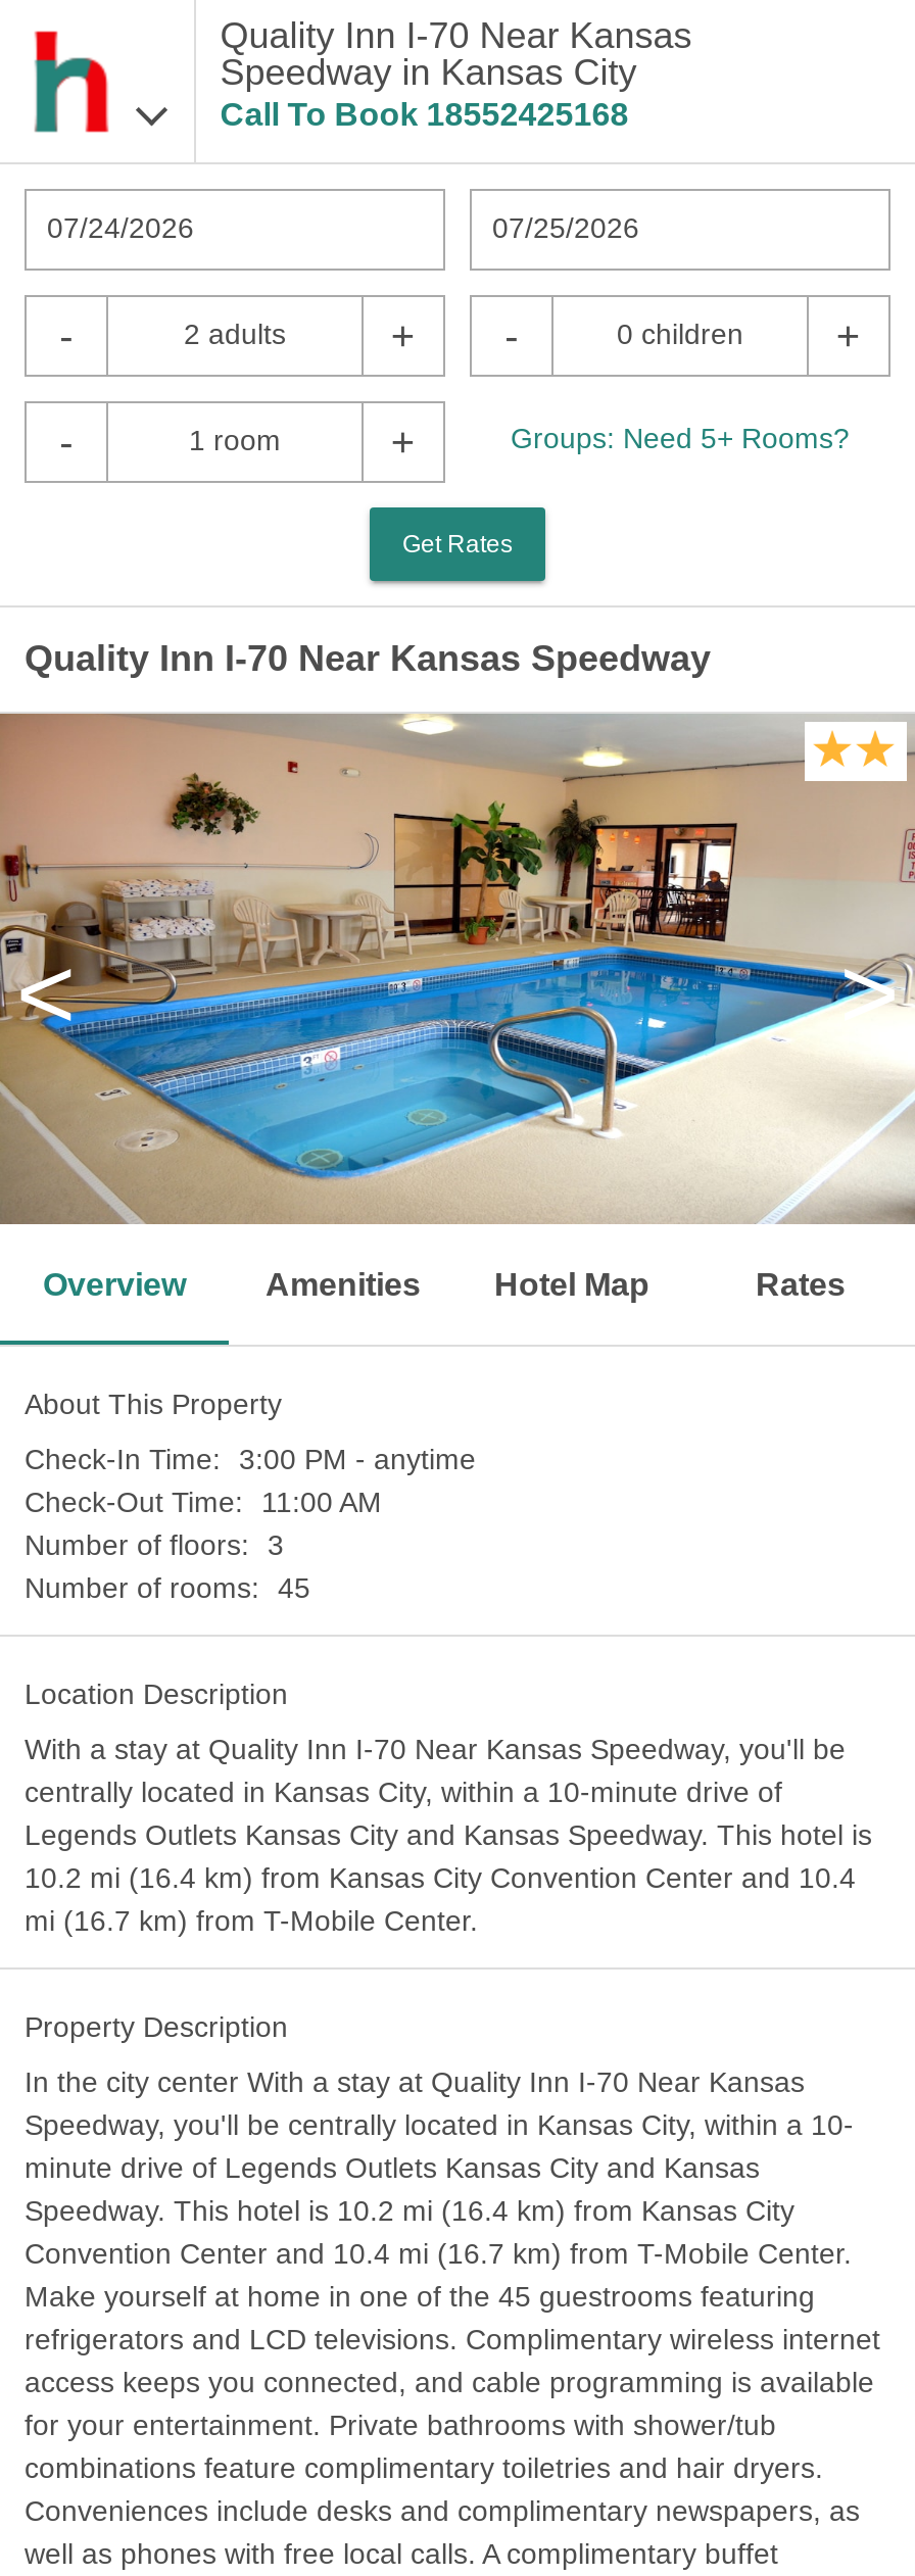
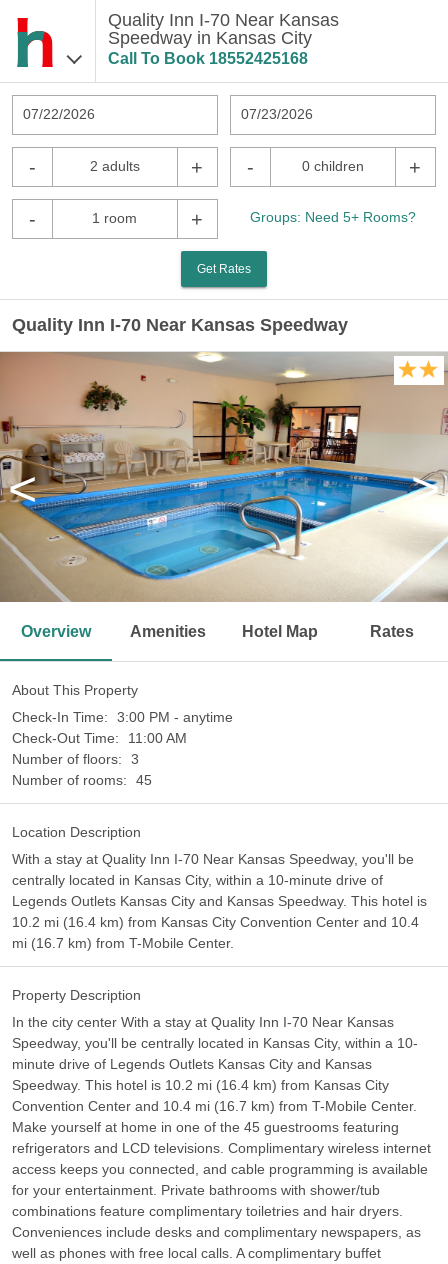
[47,211,194,244] 07/24/2026 -> [23,106,95,122] 07/22/2026
[492,211,639,244] 07/25/2026 -> [241,106,313,122] 07/23/2026

